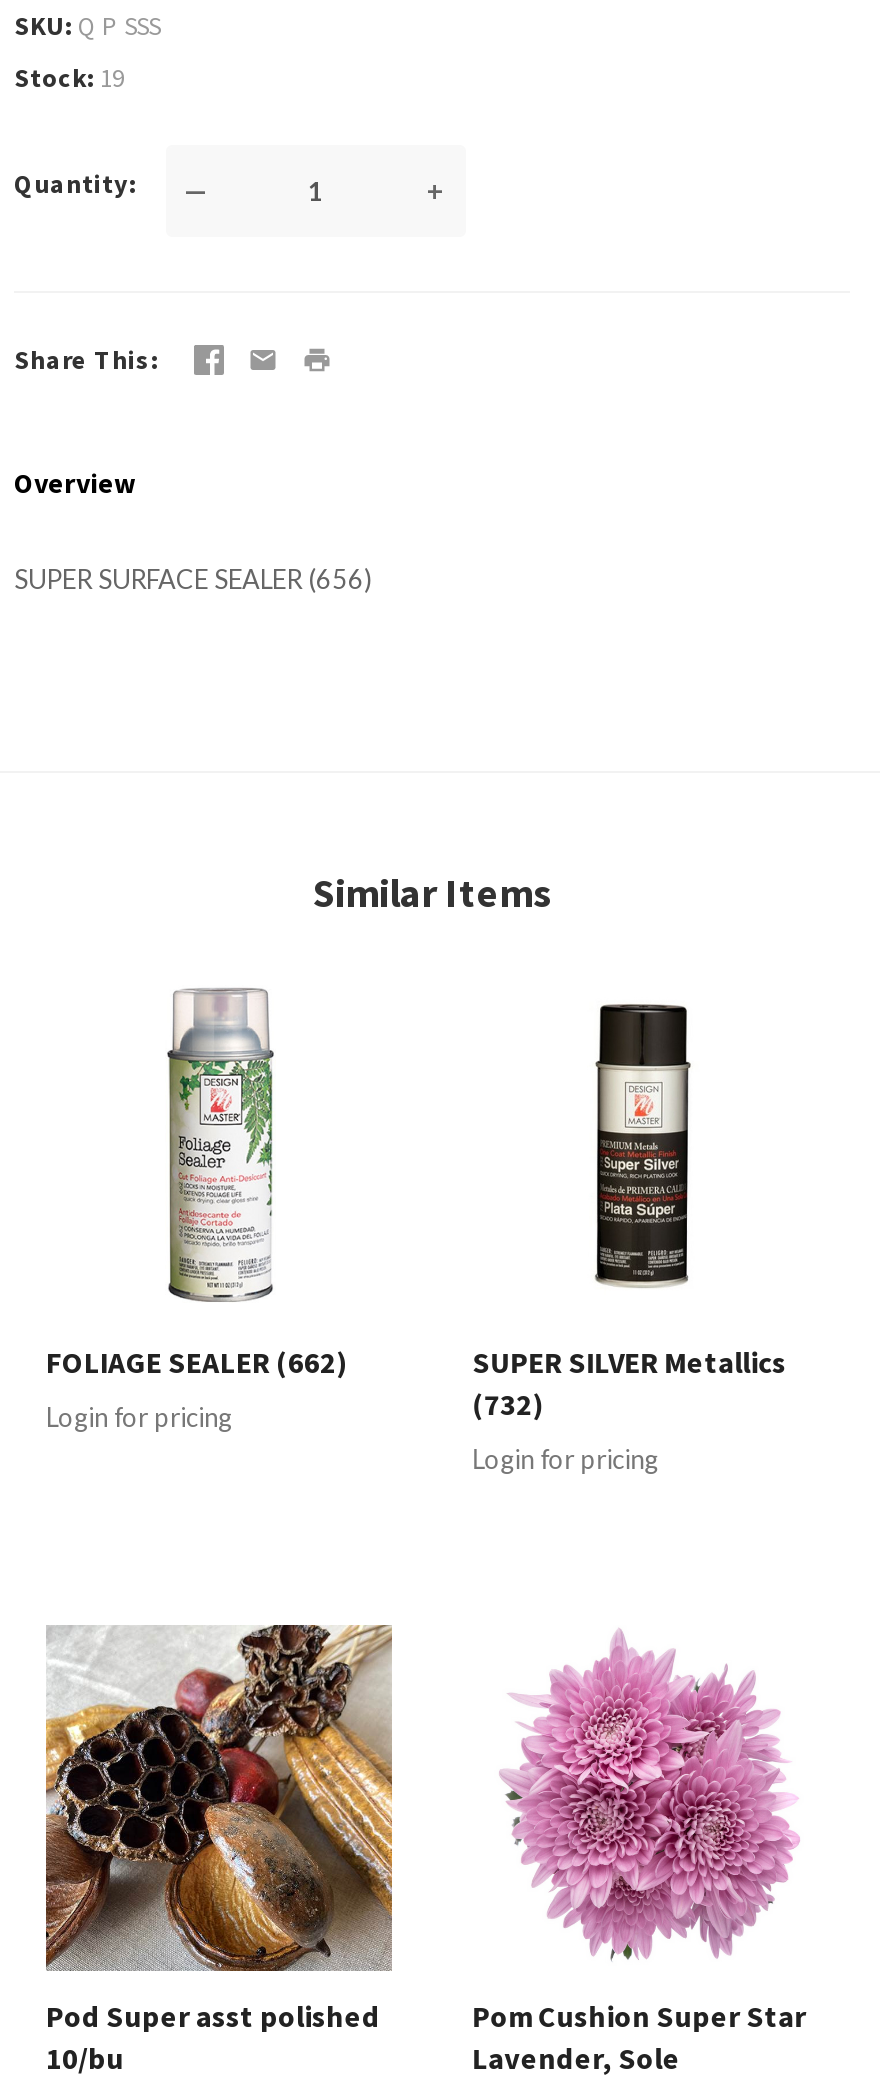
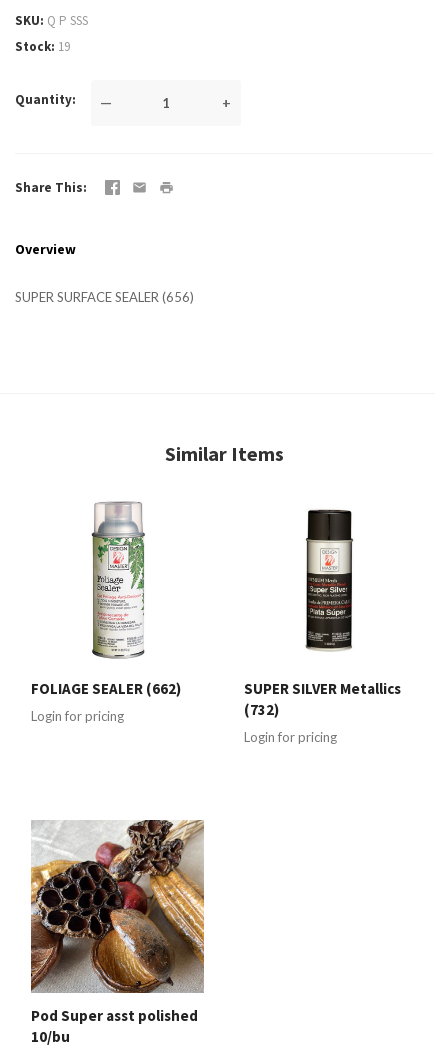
[472,1629,806,2078] [image] | Pom Cushion Super Star | Lavender, Sole -> none

